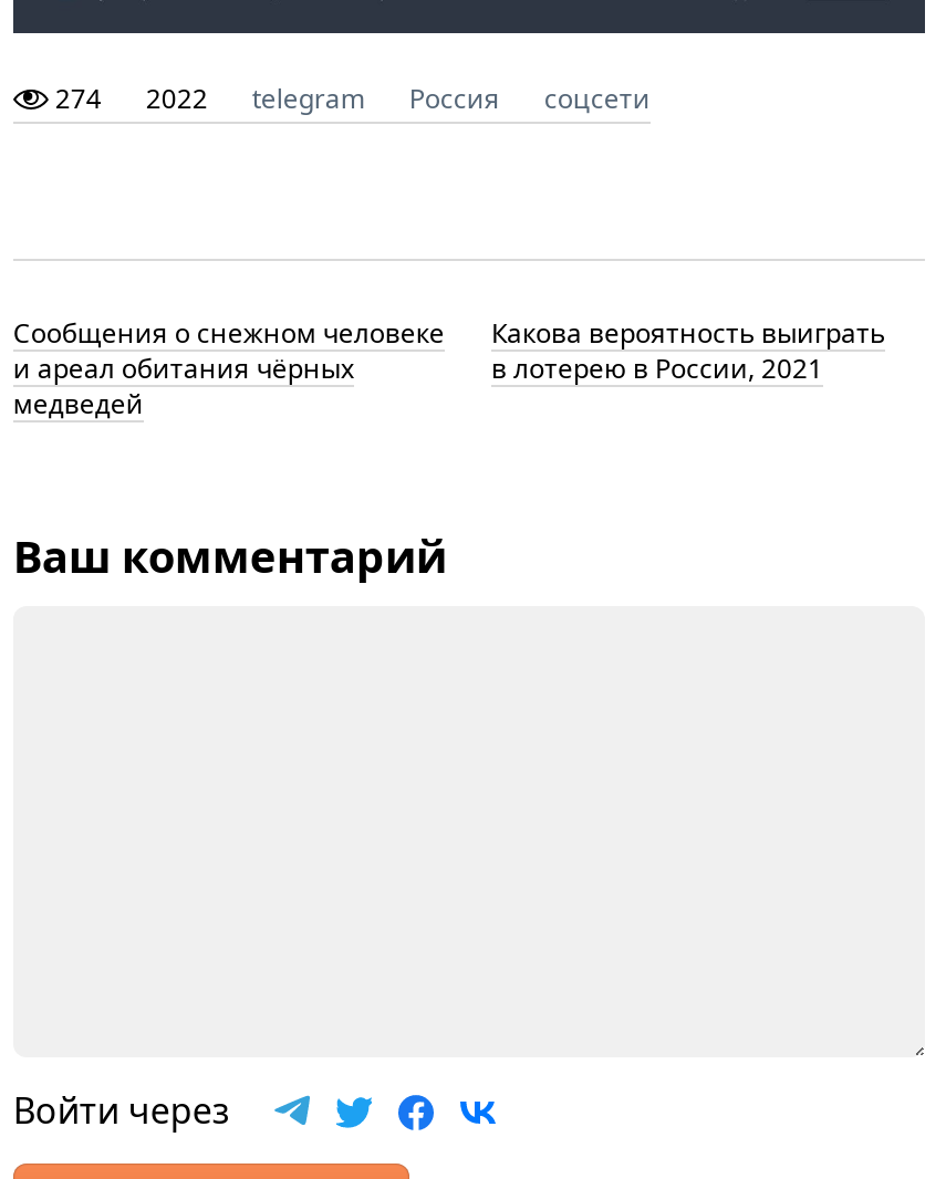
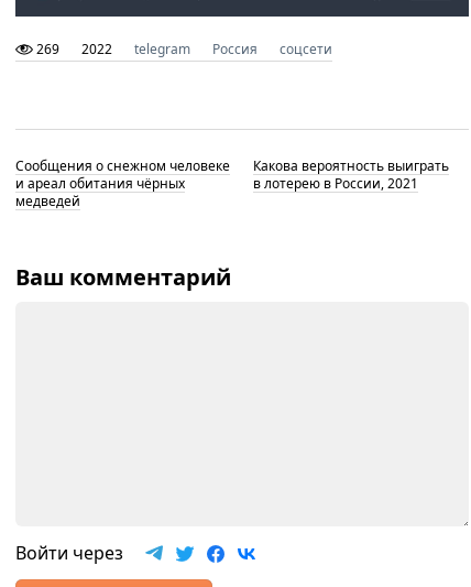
[48,81,650,118] 274 2022 telegram Россия соцсети -> [33,40,332,59] 269 2022 telegram Россия соцсети

